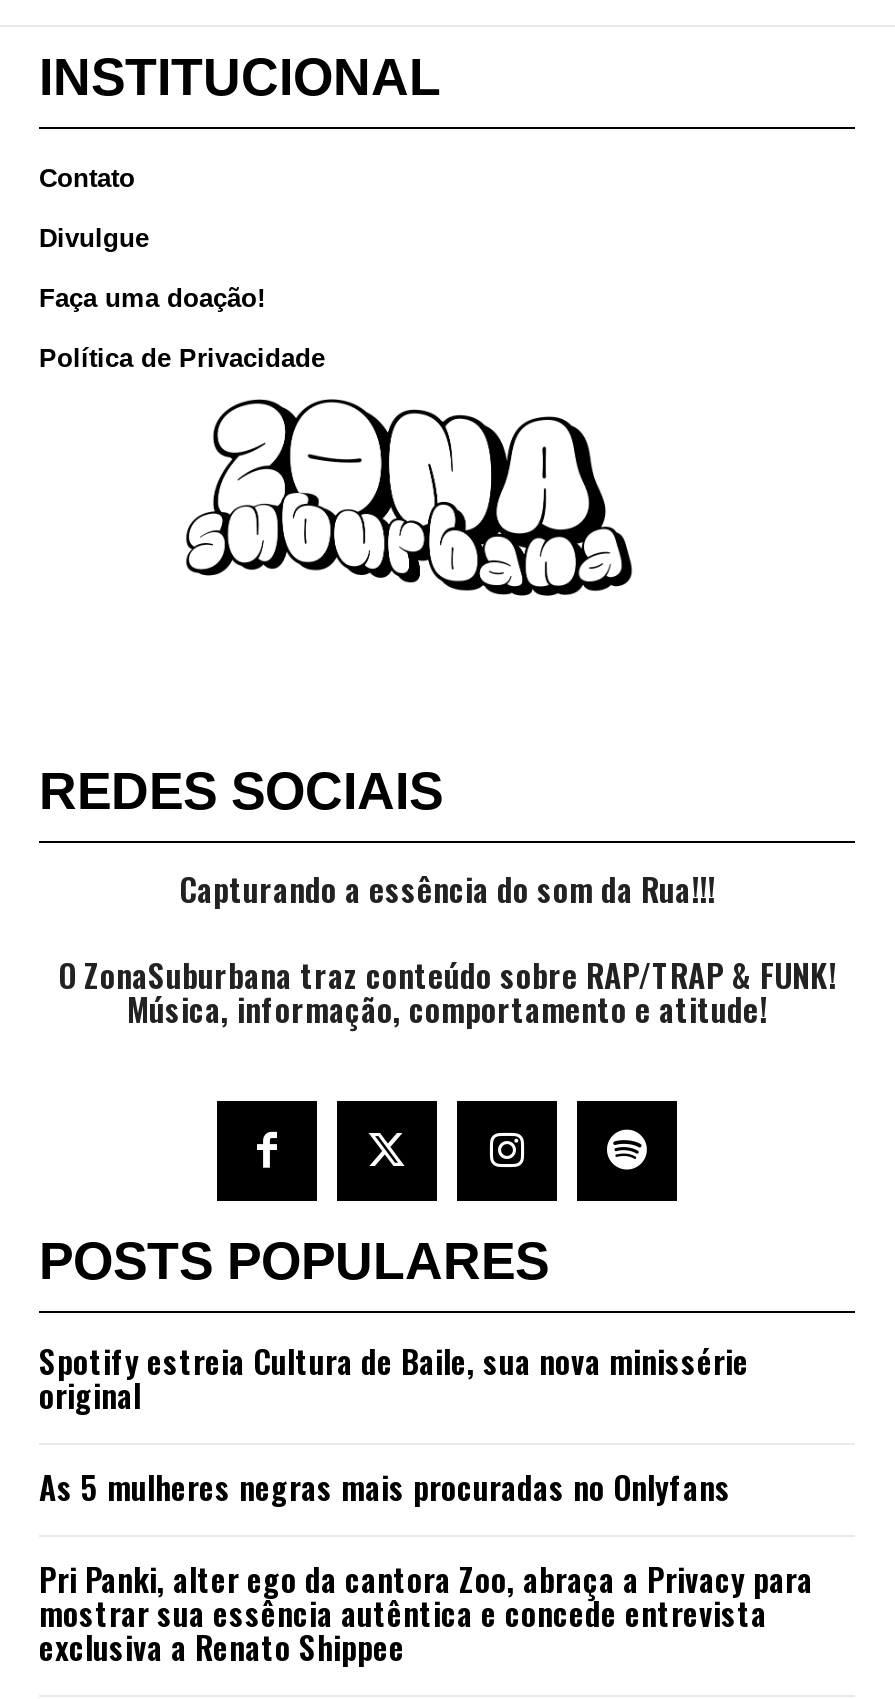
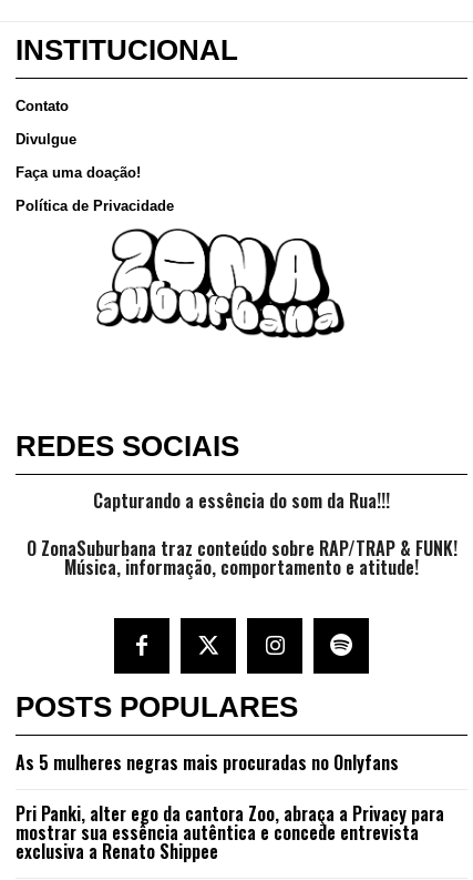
[39,1336,749,1418] Spotify estreia Cultura de Baile, sua nova minissérie | original -> none

